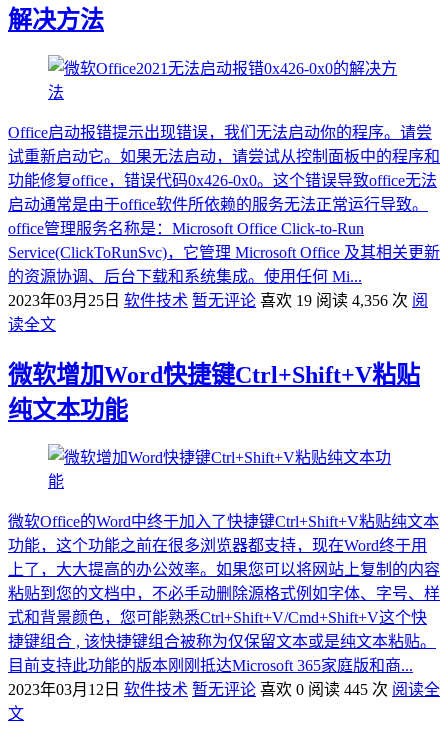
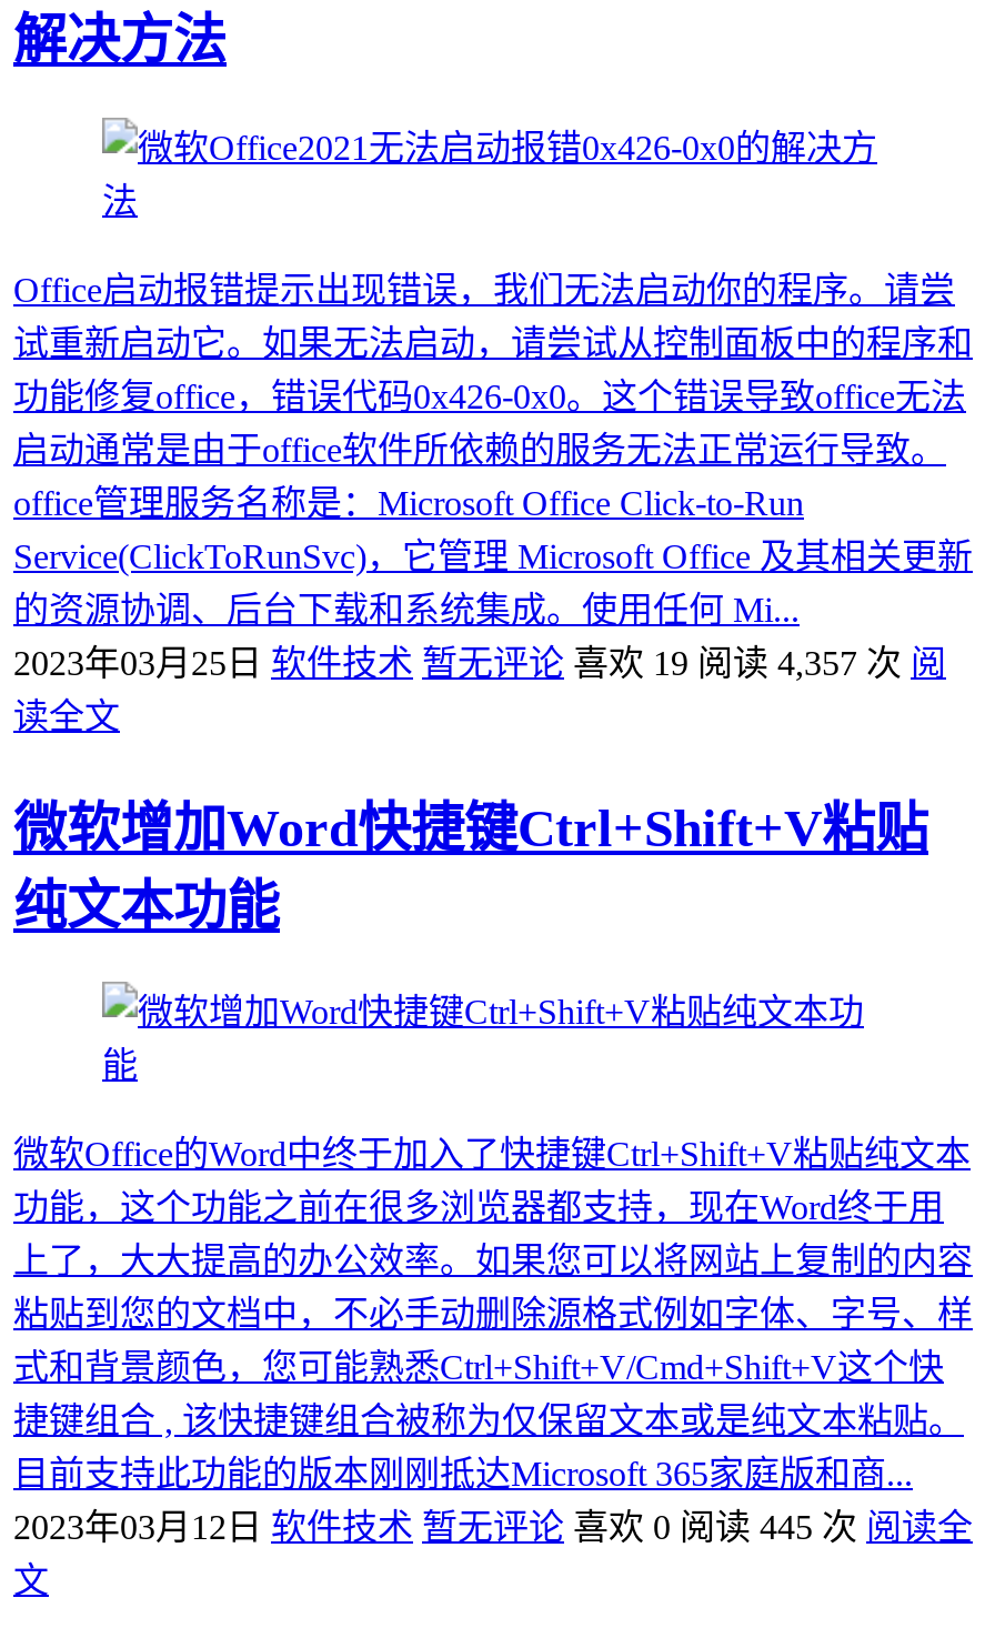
[8,292,428,309] 2023年03月25日 软件技术 暂无评论 喜欢 19阅读 4,356 次 阅 -> [13,643,946,681] 2023年03月25日 软件技术 暂无评论 喜欢 19阅读 4,357 次 阅

